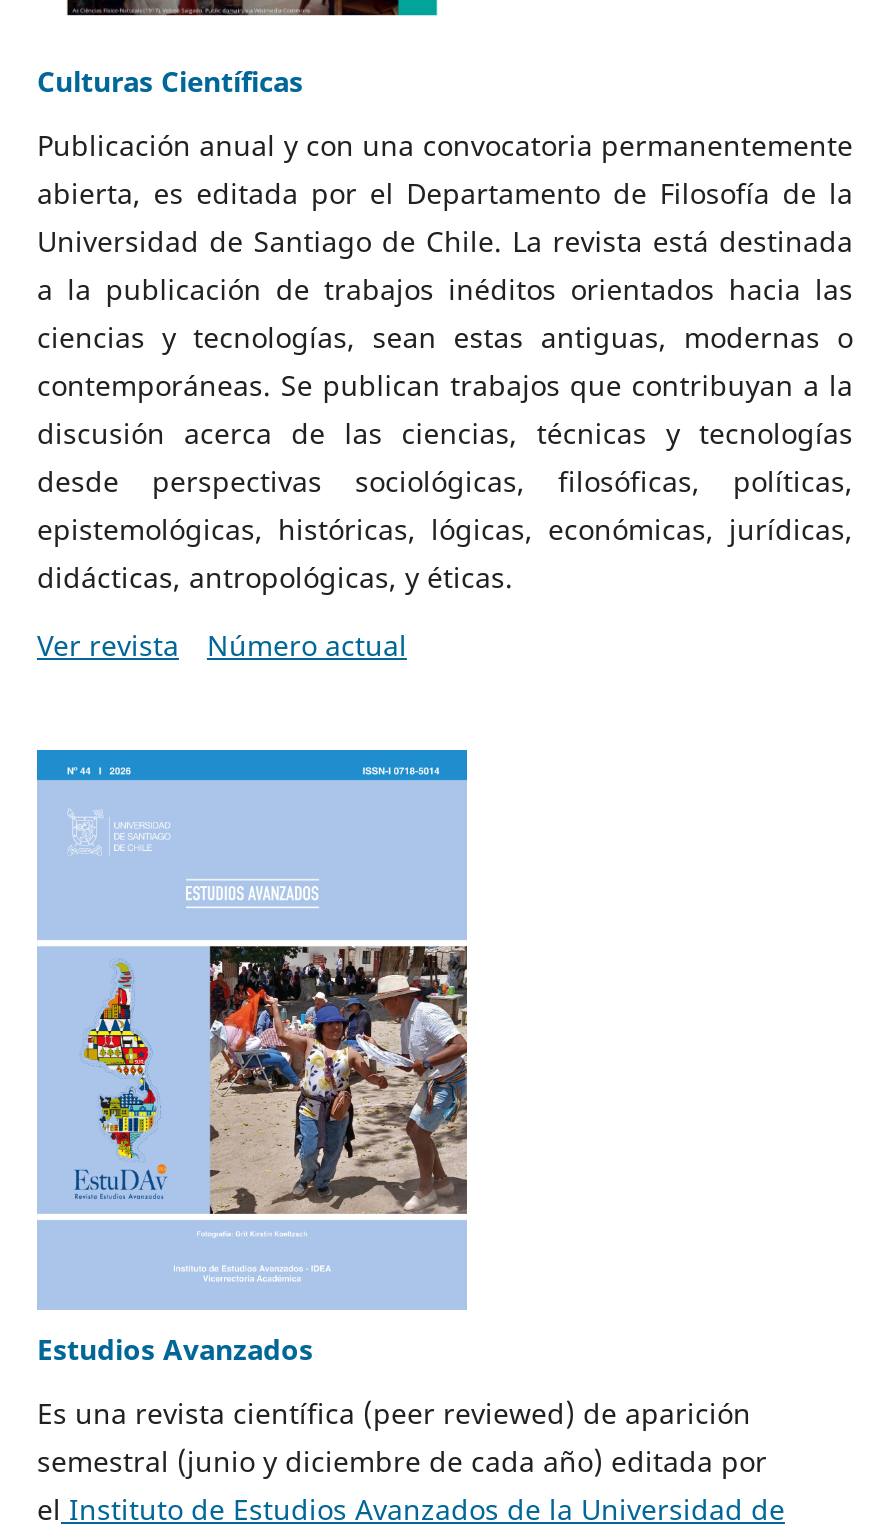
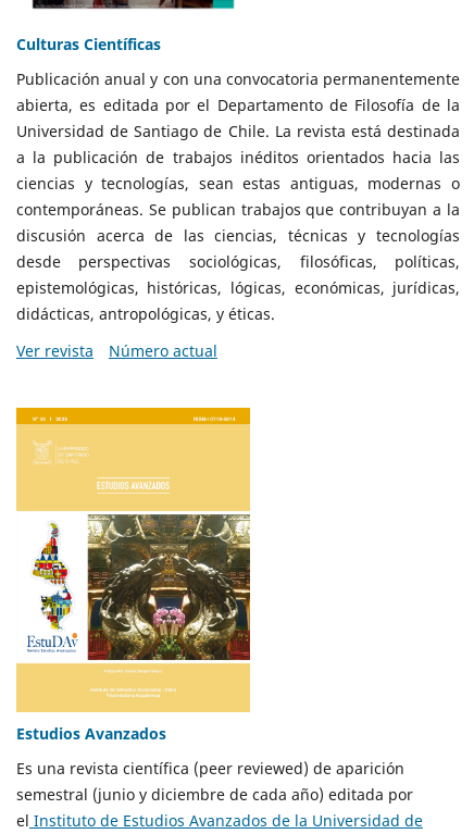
[35,748,469,1310] [image] -> [15,407,251,713] [image]

